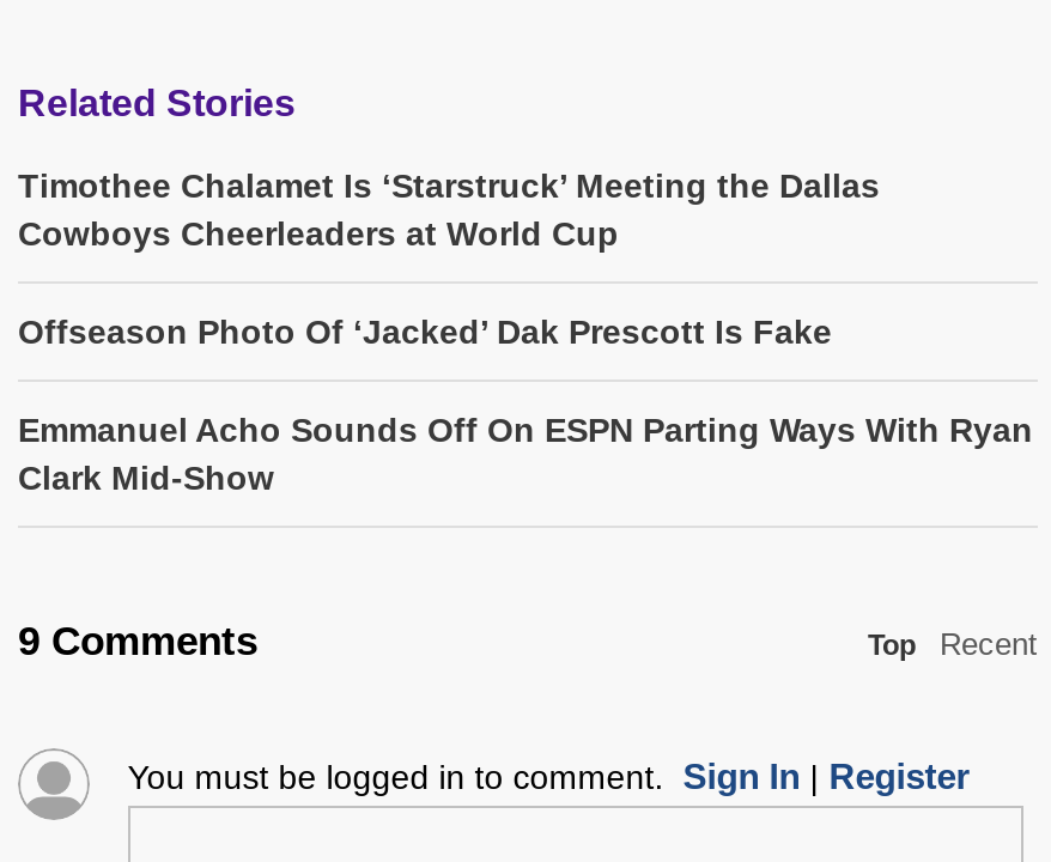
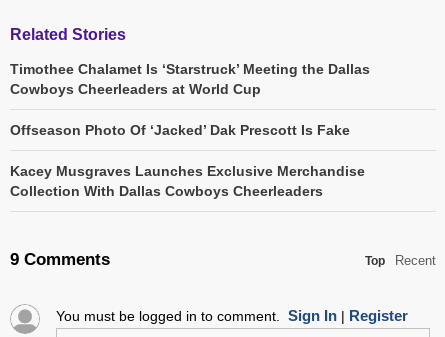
[18,411,1033,497] Emmanuel Acho Sounds Off On ESPN Parting Ways With Ryan | Clark Mid-Show -> [10,163,365,199] Kacey Musgraves Launches Exclusive Merchandise | Collection With Dallas Cowboys Cheerleaders

